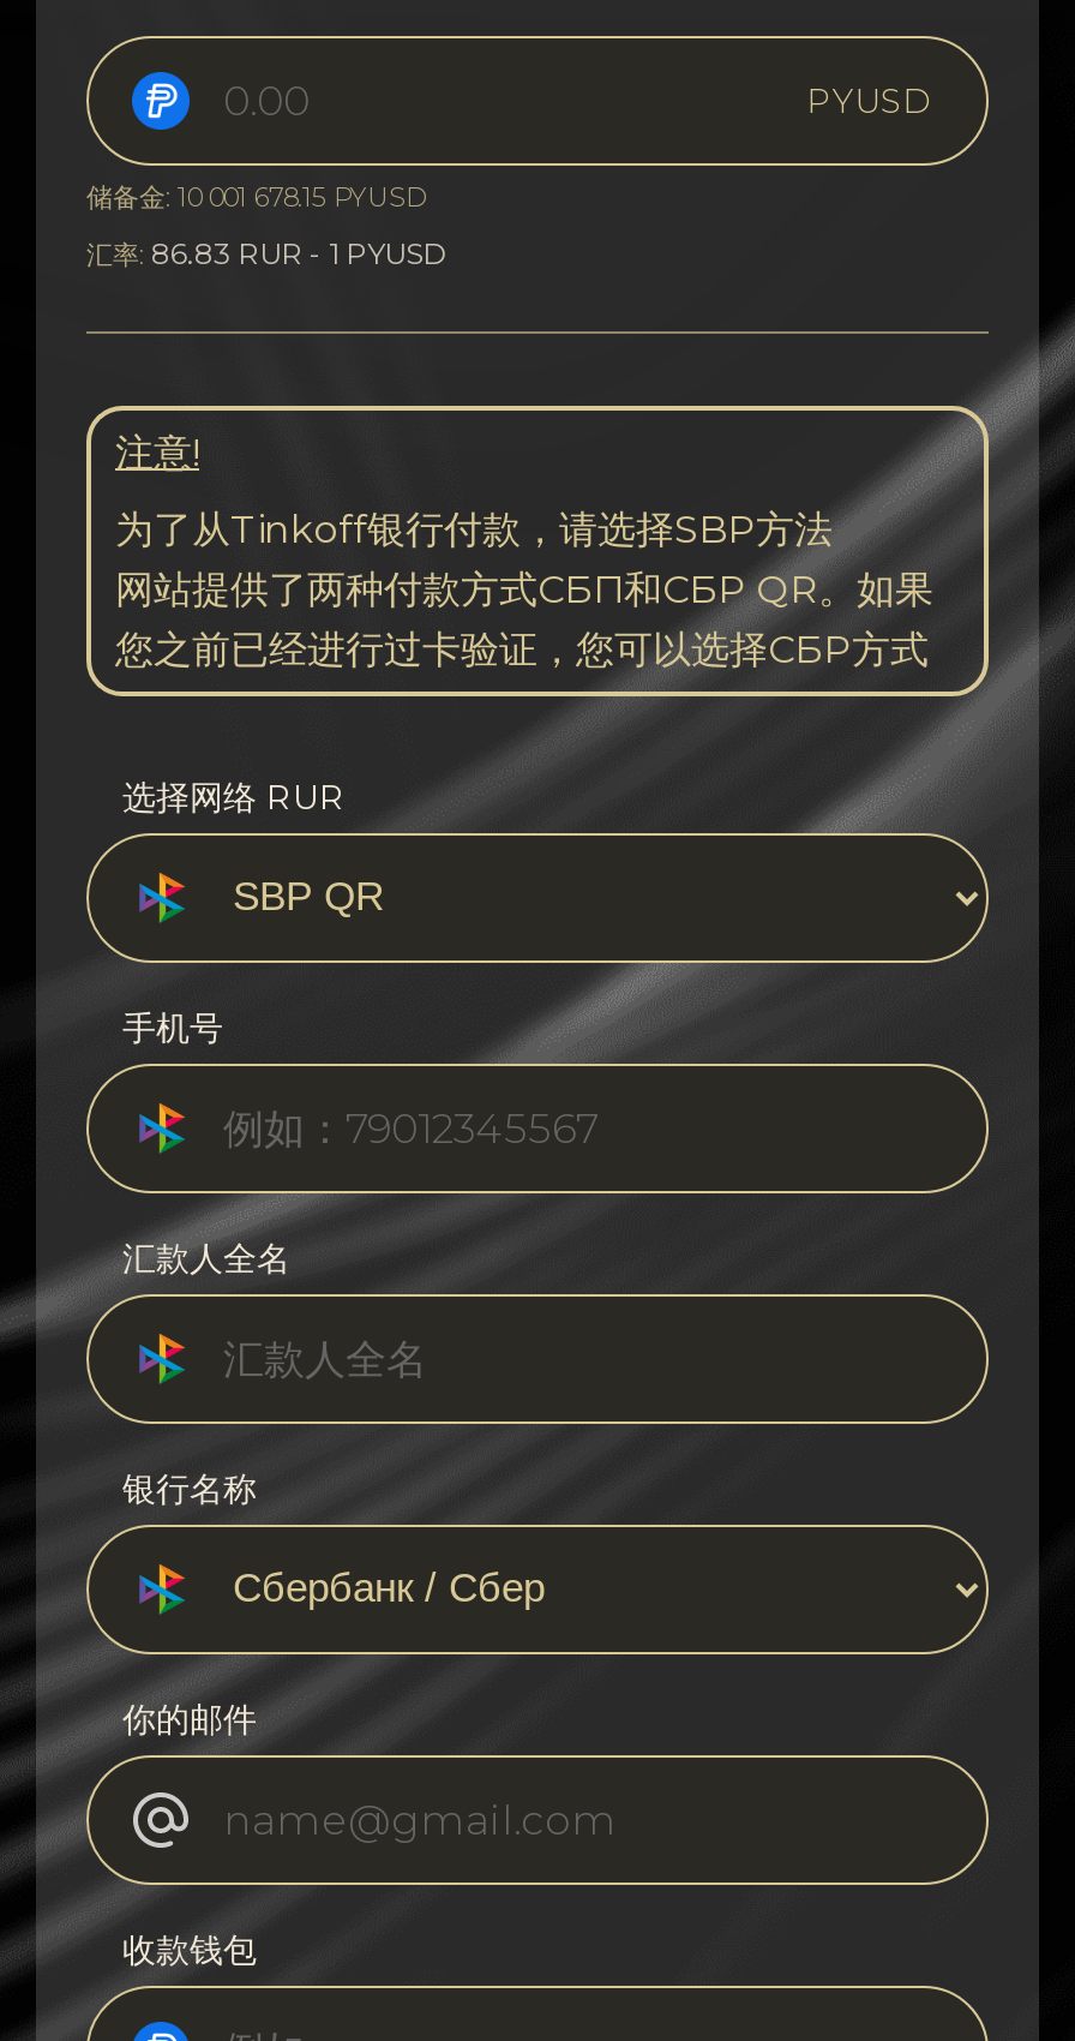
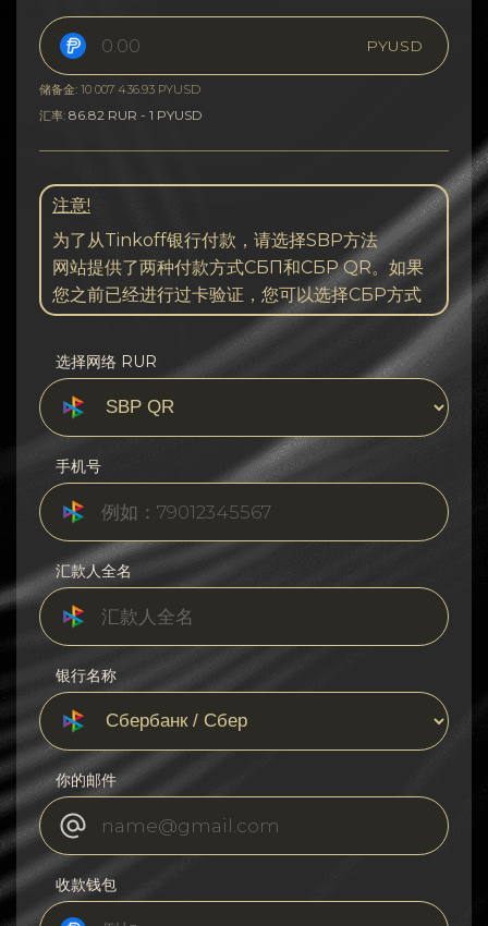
[86,180,427,213] 储备金: 10 001 678.15 PYUSD -> [39,82,200,97] 储备金: 10 007 436.93 PYUSD
[86,235,446,271] 汇率: 86.83 RUR - 1 PYUSD -> [39,107,203,123] 汇率: 86.82 RUR - 1 PYUSD

